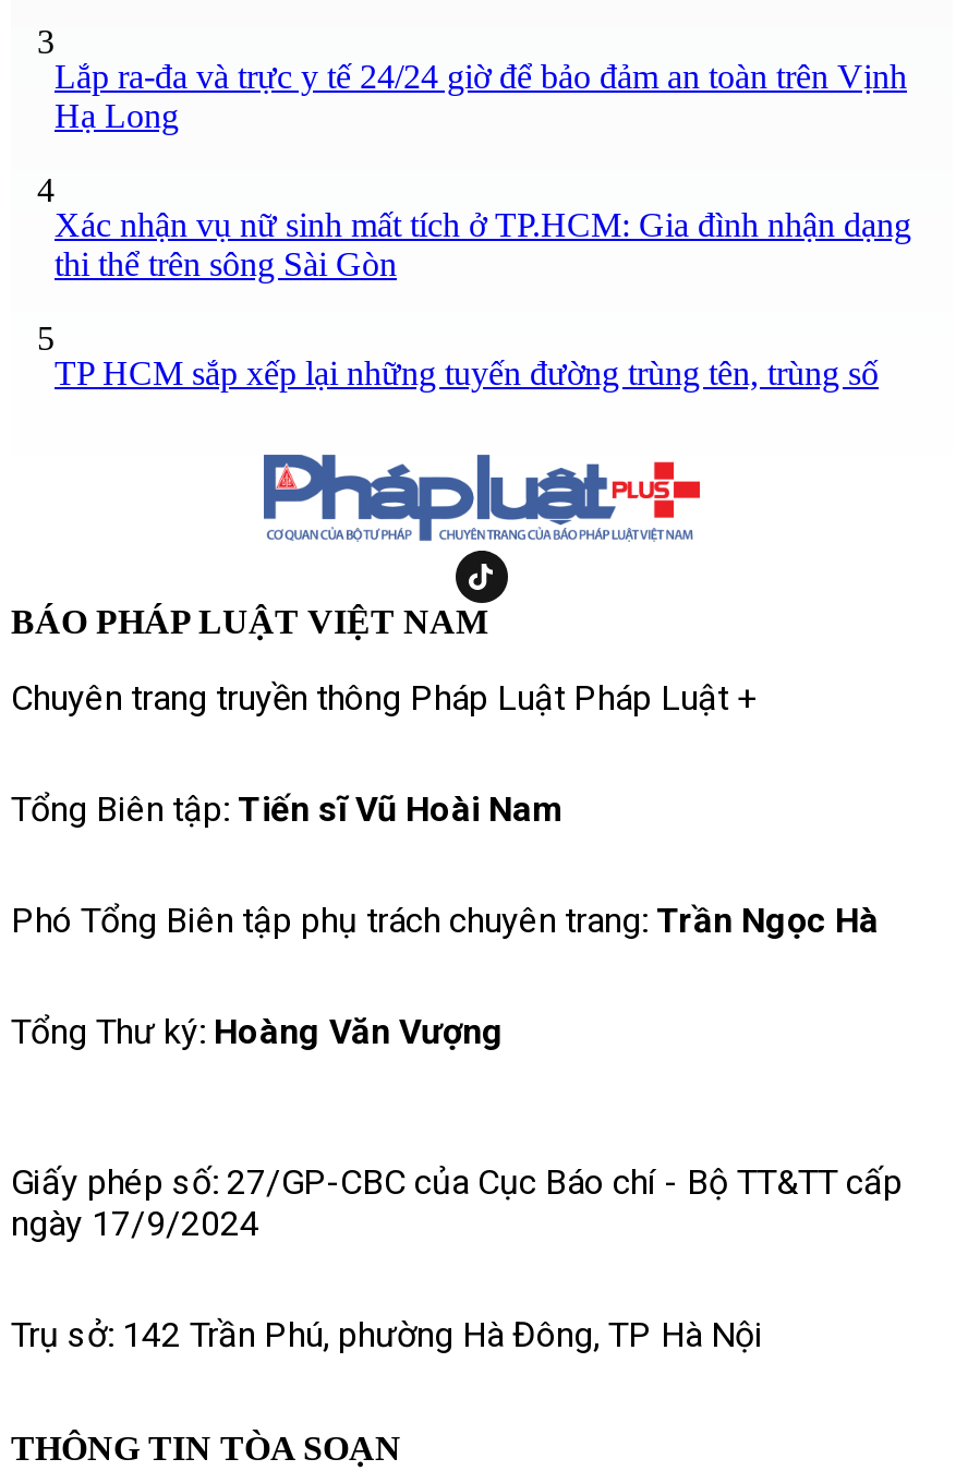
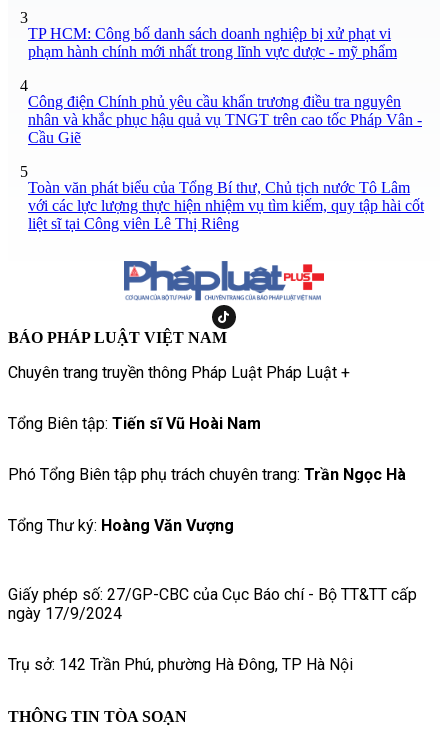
[55,57,907,133] Lắp ra-đa và trực y tế 24/24 giờ để bảo đảm an toàn trên Vịnh | Hạ Long -> [28,25,397,60] TP HCM: Công bố danh sách doanh nghiệp bị xử phạt vi | phạm hành chính mới nhất trong lĩnh vực dược - mỹ phẩm
[55,205,911,282] Xác nhận vụ nữ sinh mất tích ở TP.HCM: Gia đình nhận dạng | thi thể trên sông Sài Gòn -> [28,93,422,146] Công điện Chính phủ yêu cầu khẩn trương điều tra nguyên | nhân và khắc phục hậu quả vụ TNGT trên cao tốc Pháp Vân - | Cầu Giẽ
[55,354,879,391] TP HCM sắp xếp lại những tuyến đường trùng tên, trùng số -> [28,179,424,232] Toàn văn phát biểu của Tổng Bí thư, Chủ tịch nước Tô Lâm | với các lực lượng thực hiện nhiệm vụ tìm kiếm, quy tập hài cốt | liệt sĩ tại Công viên Lê Thị Riêng

